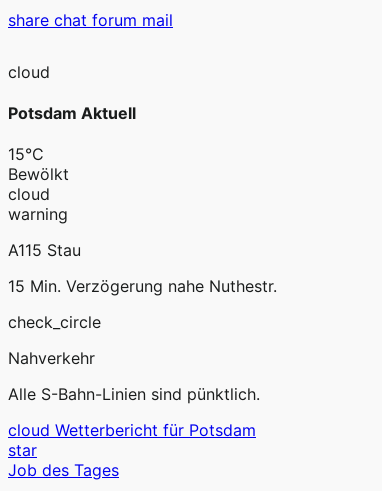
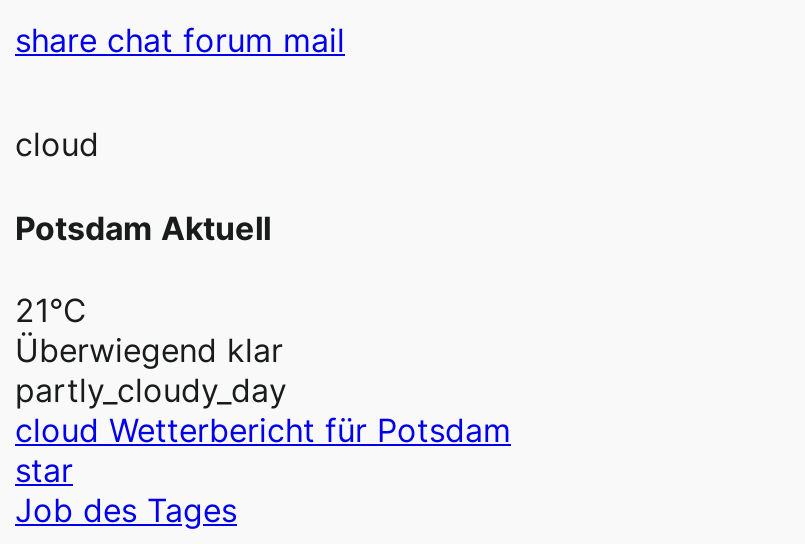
[8,144,277,404] 15°C | Bewölkt | cloud | warning | A115 Stau | 15 Min. Verzögerung nahe Nuthestr. | check_circle | Nahverkehr | Alle S-Bahn-Linien sind pünktlich. -> [15,290,287,410] 21°C | Überwiegend klar | partly_cloudy_day

